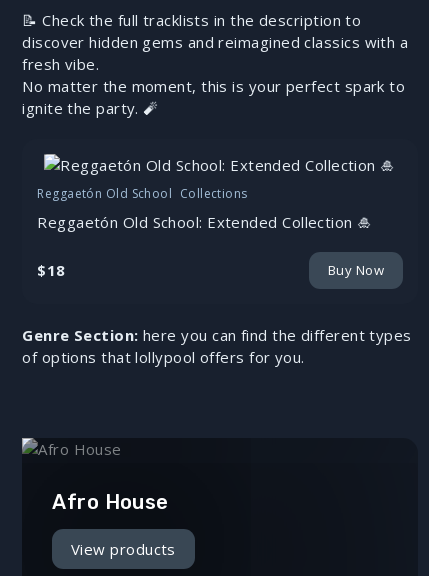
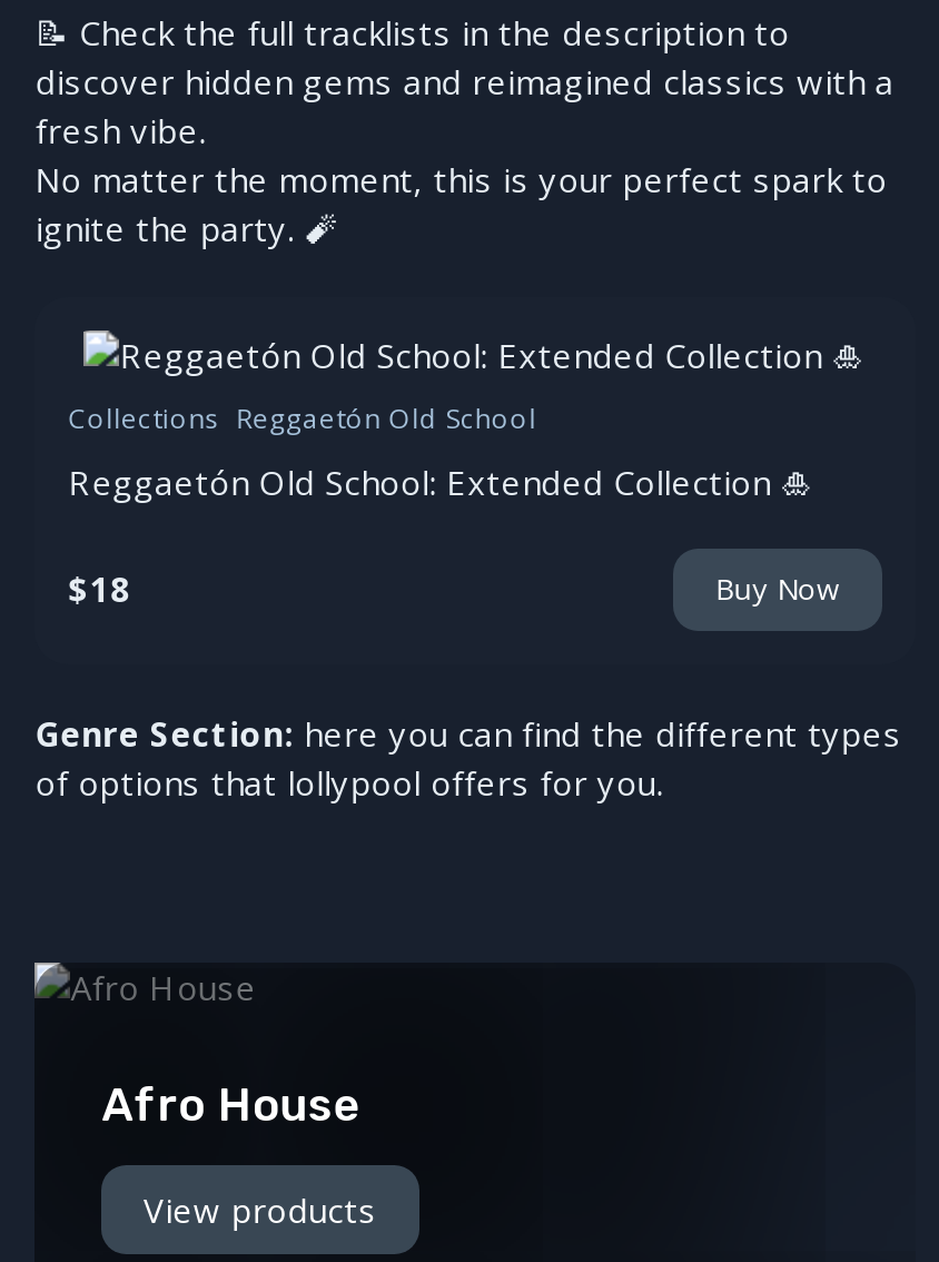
[37,185,248,202] Reggaetón Old School Collections -> [68,400,537,438] Collections Reggaetón Old School

